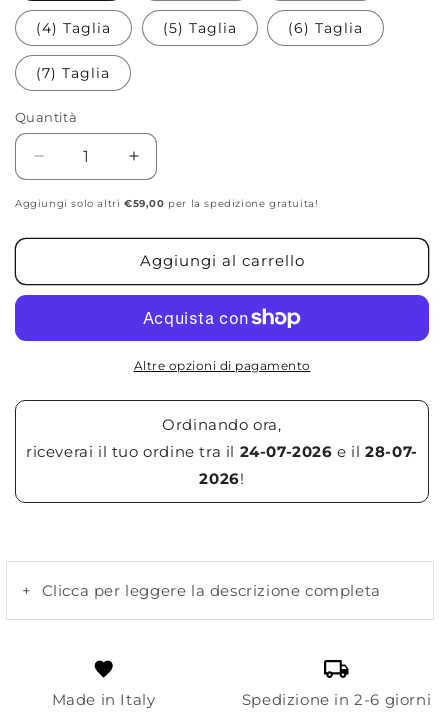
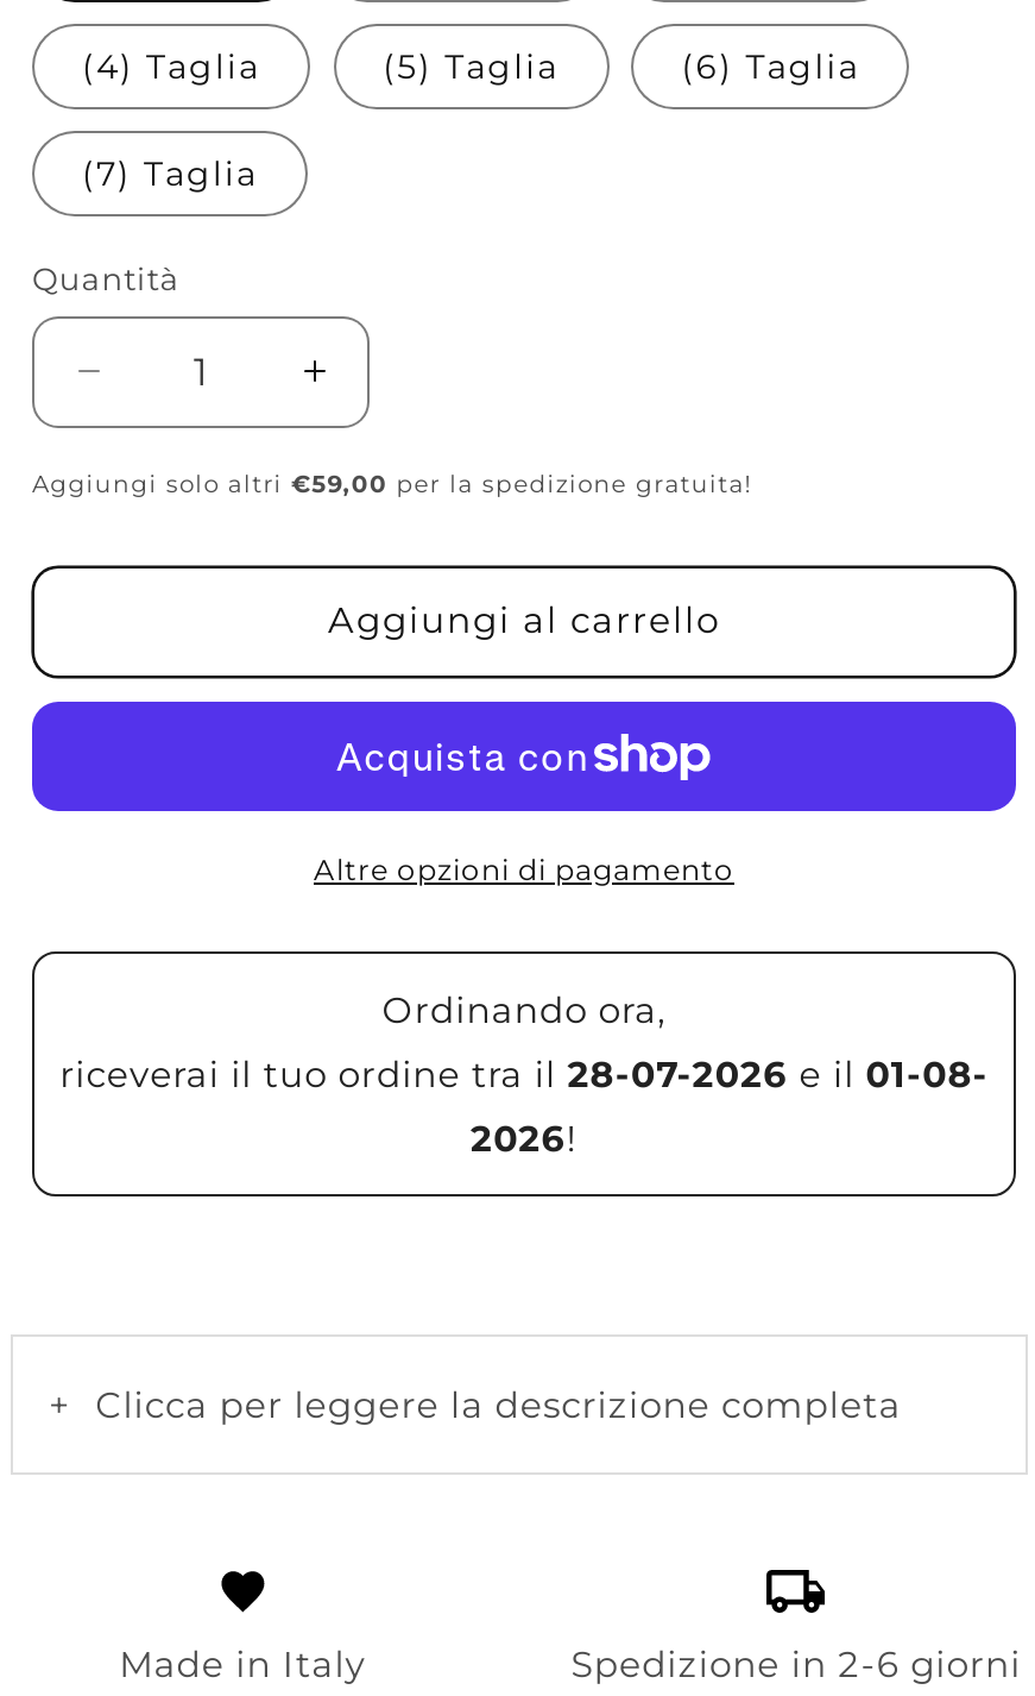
[26,442,418,461] riceverai il tuo ordine tra il 24-07-2026 e il 28-07- -> [60,1050,988,1096] riceverai il tuo ordine tra il 28-07-2026 e il 01-08-

